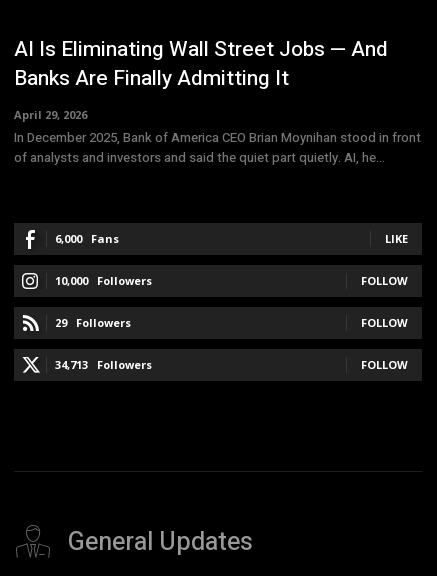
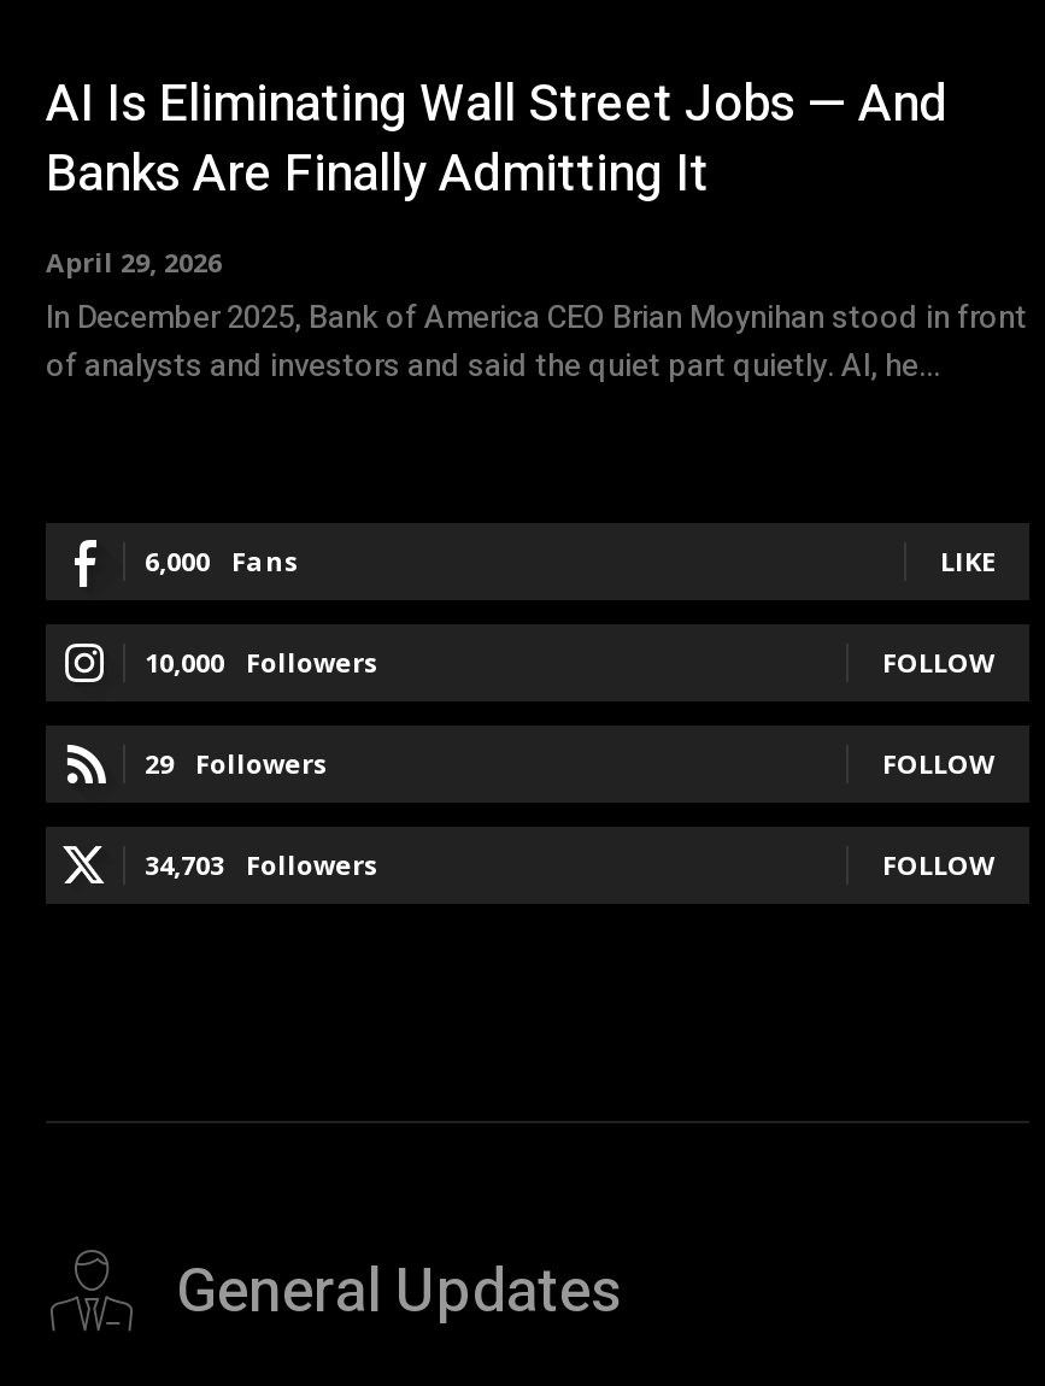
[55,357,152,372] 34,713 Followers -> [145,845,378,881] 34,703 Followers

